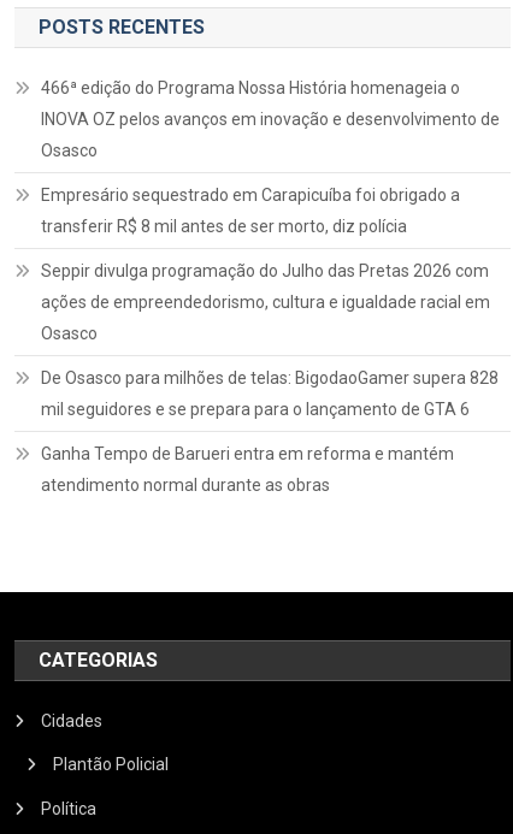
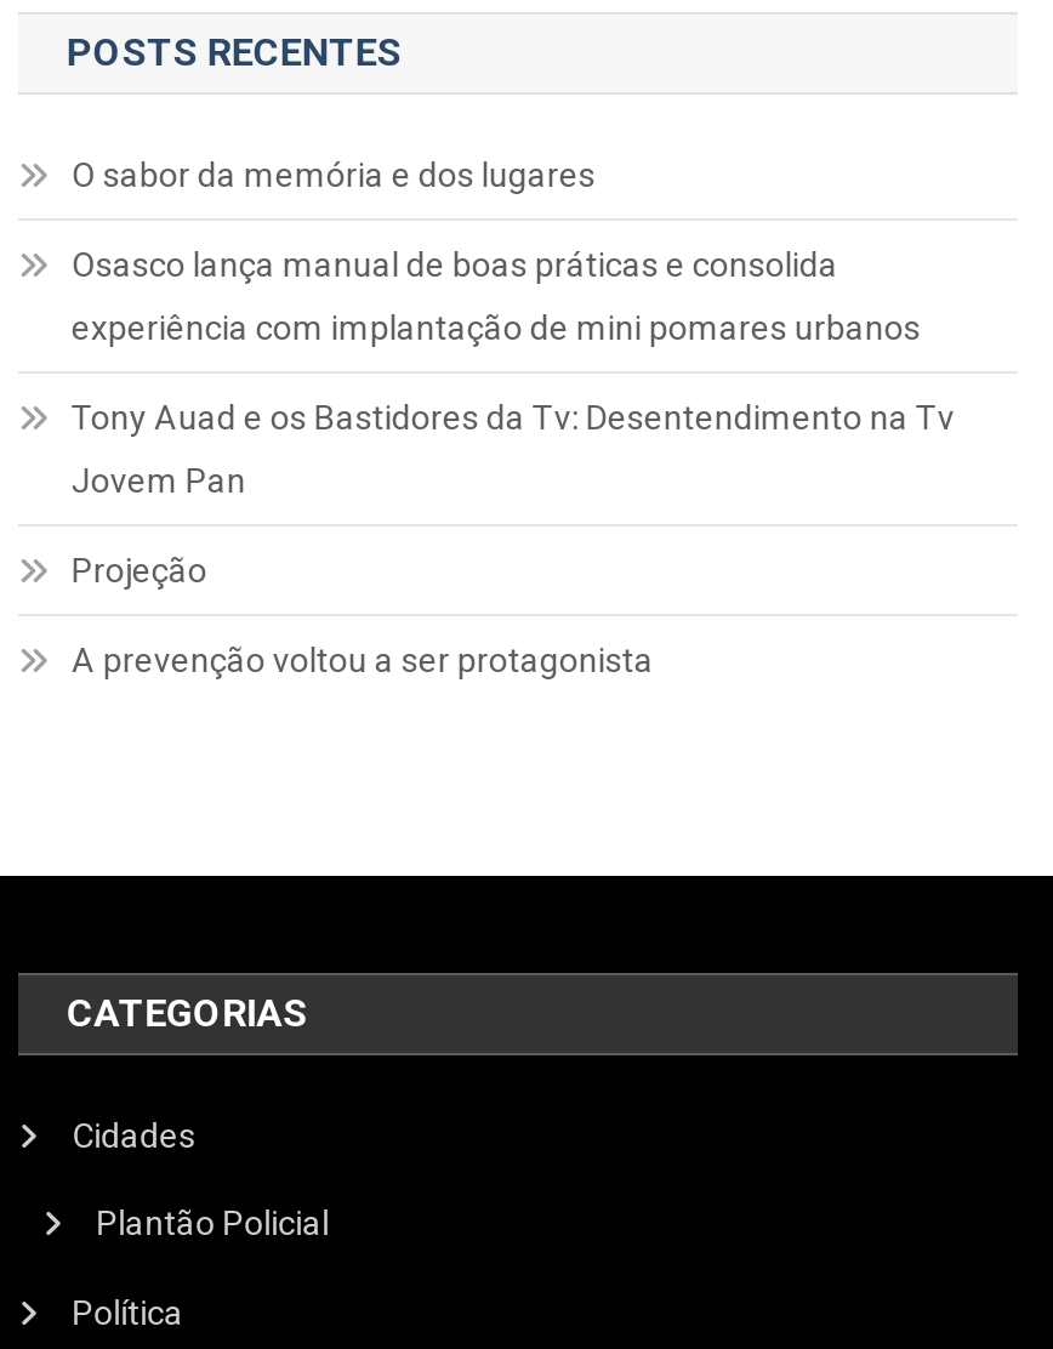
[41,78,500,494] 466ª edição do Programa Nossa História homenageia o | INOVA OZ pelos avanços em inovação e desenvolvimento de | Osasco | Empresário sequestrado em Carapicuíba foi obrigado a | transferir R$ 8 mil antes de ser morto, diz polícia | Seppir divulga programação do Julho das Pretas 2026 com | ações de empreendedorismo, cultura e igualdade racial em | Osasco | De Osasco para milhões de telas: BigodaoGamer supera 828 | mil seguidores e se prepara para o lançamento de GTA 6 | Ganha Tempo de Barueri entra em reforma e mantém | atendimento normal durante as obras -> [71,155,954,679] O sabor da memória e dos lugares | Osasco lança manual de boas práticas e consolida | experiência com implantação de mini pomares urbanos | Tony Auad e os Bastidores da Tv: Desentendimento na Tv | Jovem Pan | Projeção | A prevenção voltou a ser protagonista

